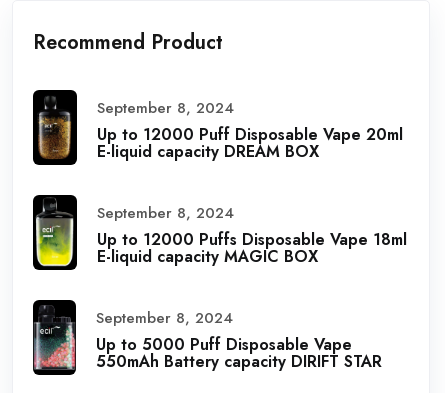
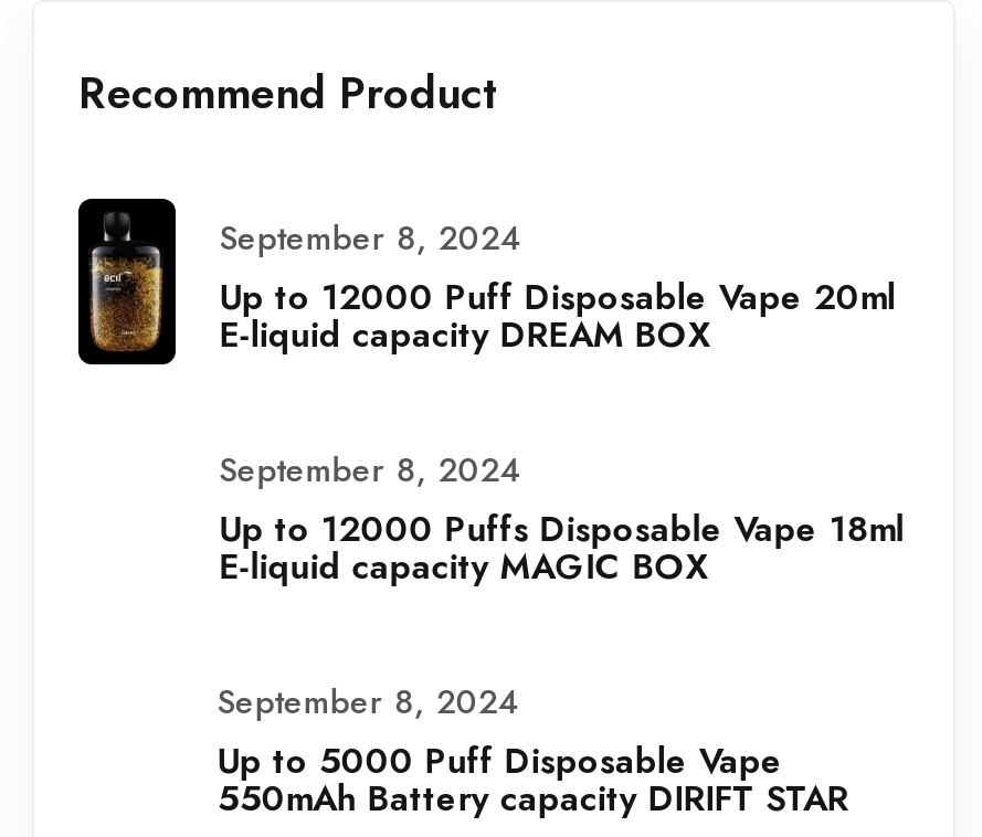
[32,194,78,271] [image] -> none
[32,299,77,376] [image] -> none

